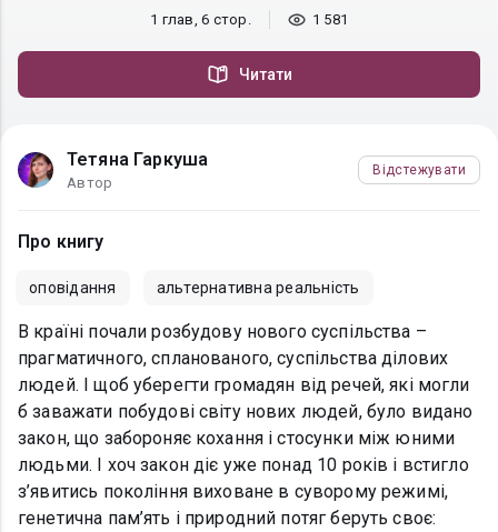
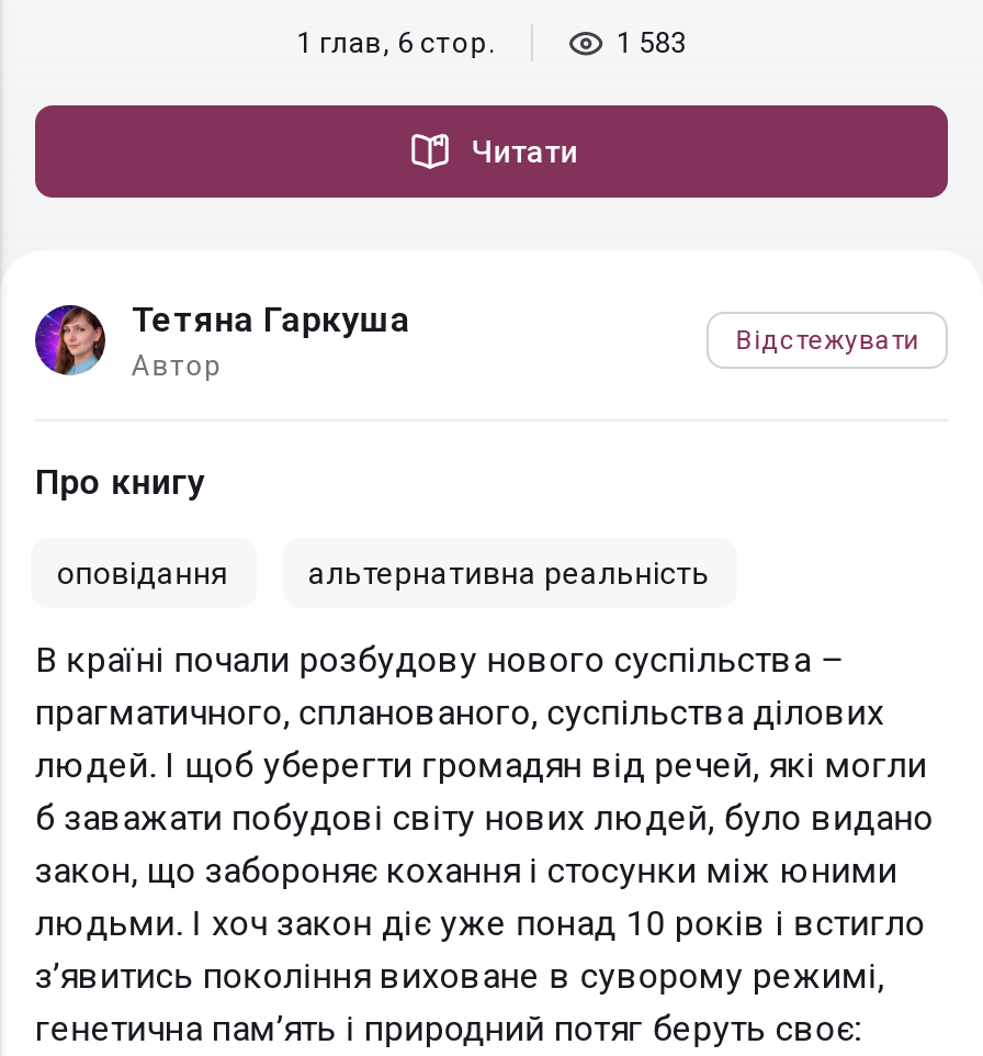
[312,11,348,28] 1 581 -> [616,27,687,59] 1 583

